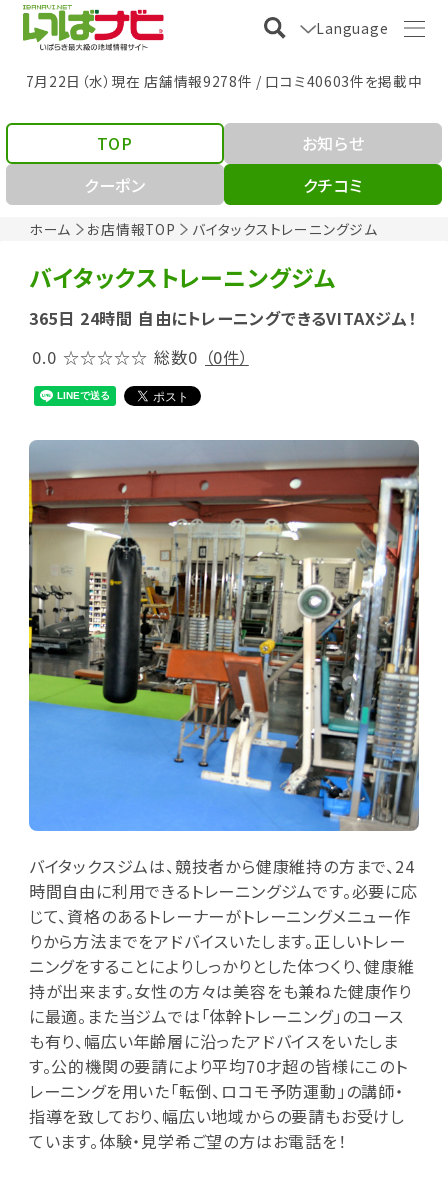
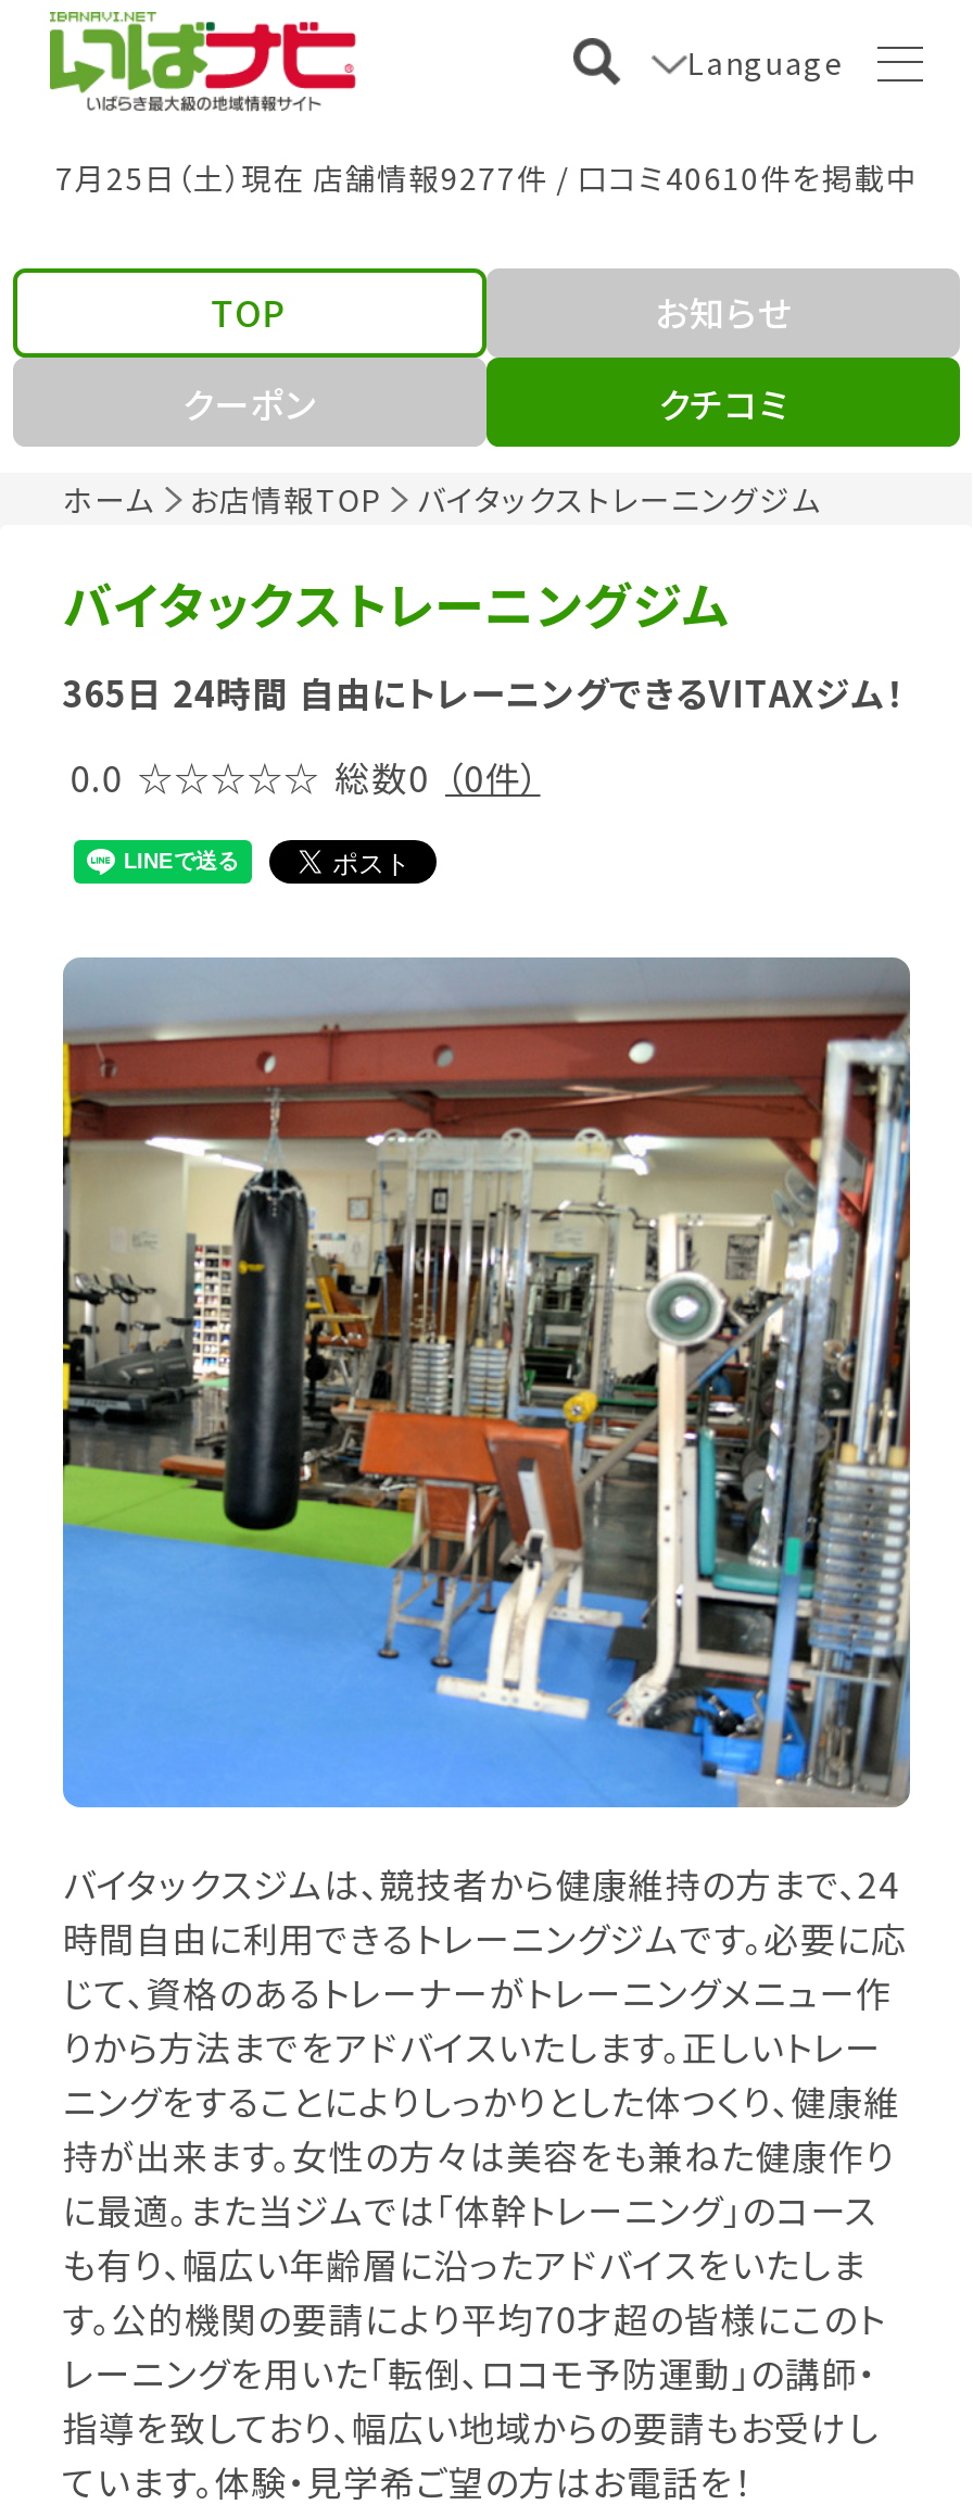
[26,71,422,91] 7月22日（水）現在 店舗情報9278件 / 口コミ40603件を掲載中 -> [56,155,917,198] 7月25日（土）現在 店舗情報9277件 / 口コミ40610件を掲載中

